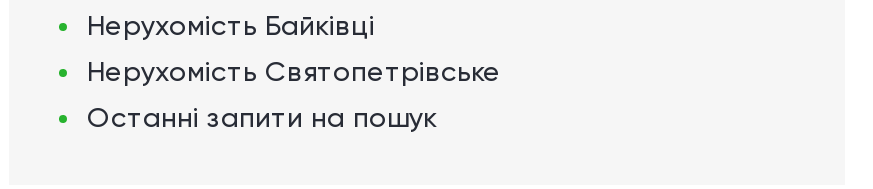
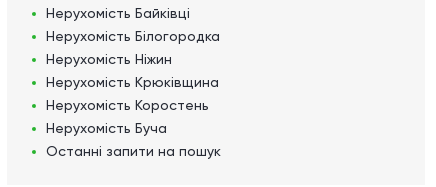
[87,55,501,87] Нерухомість Святопетрівське -> [46,28,220,136] Нерухомість Білогородка | Нерухомість Ніжин | Нерухомість Крюківщина | Нерухомість Коростень | Нерухомість Буча

